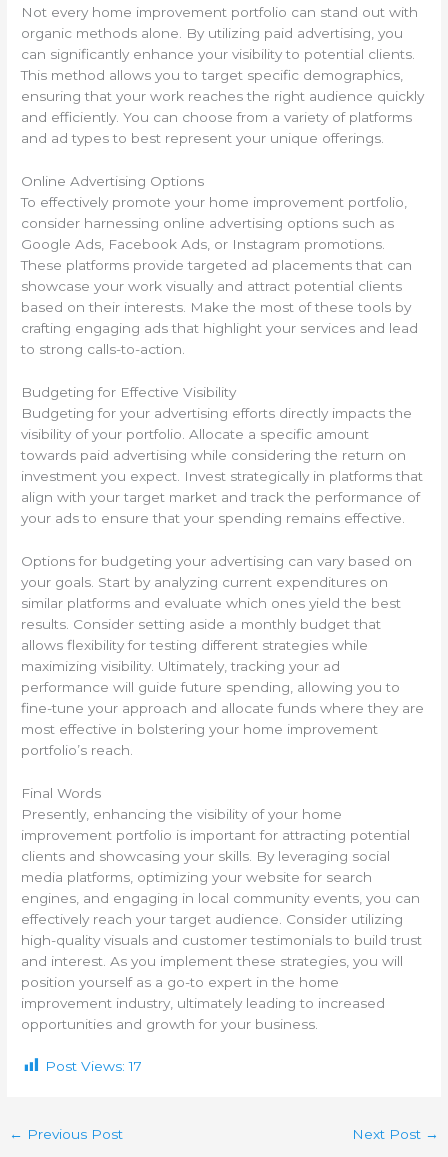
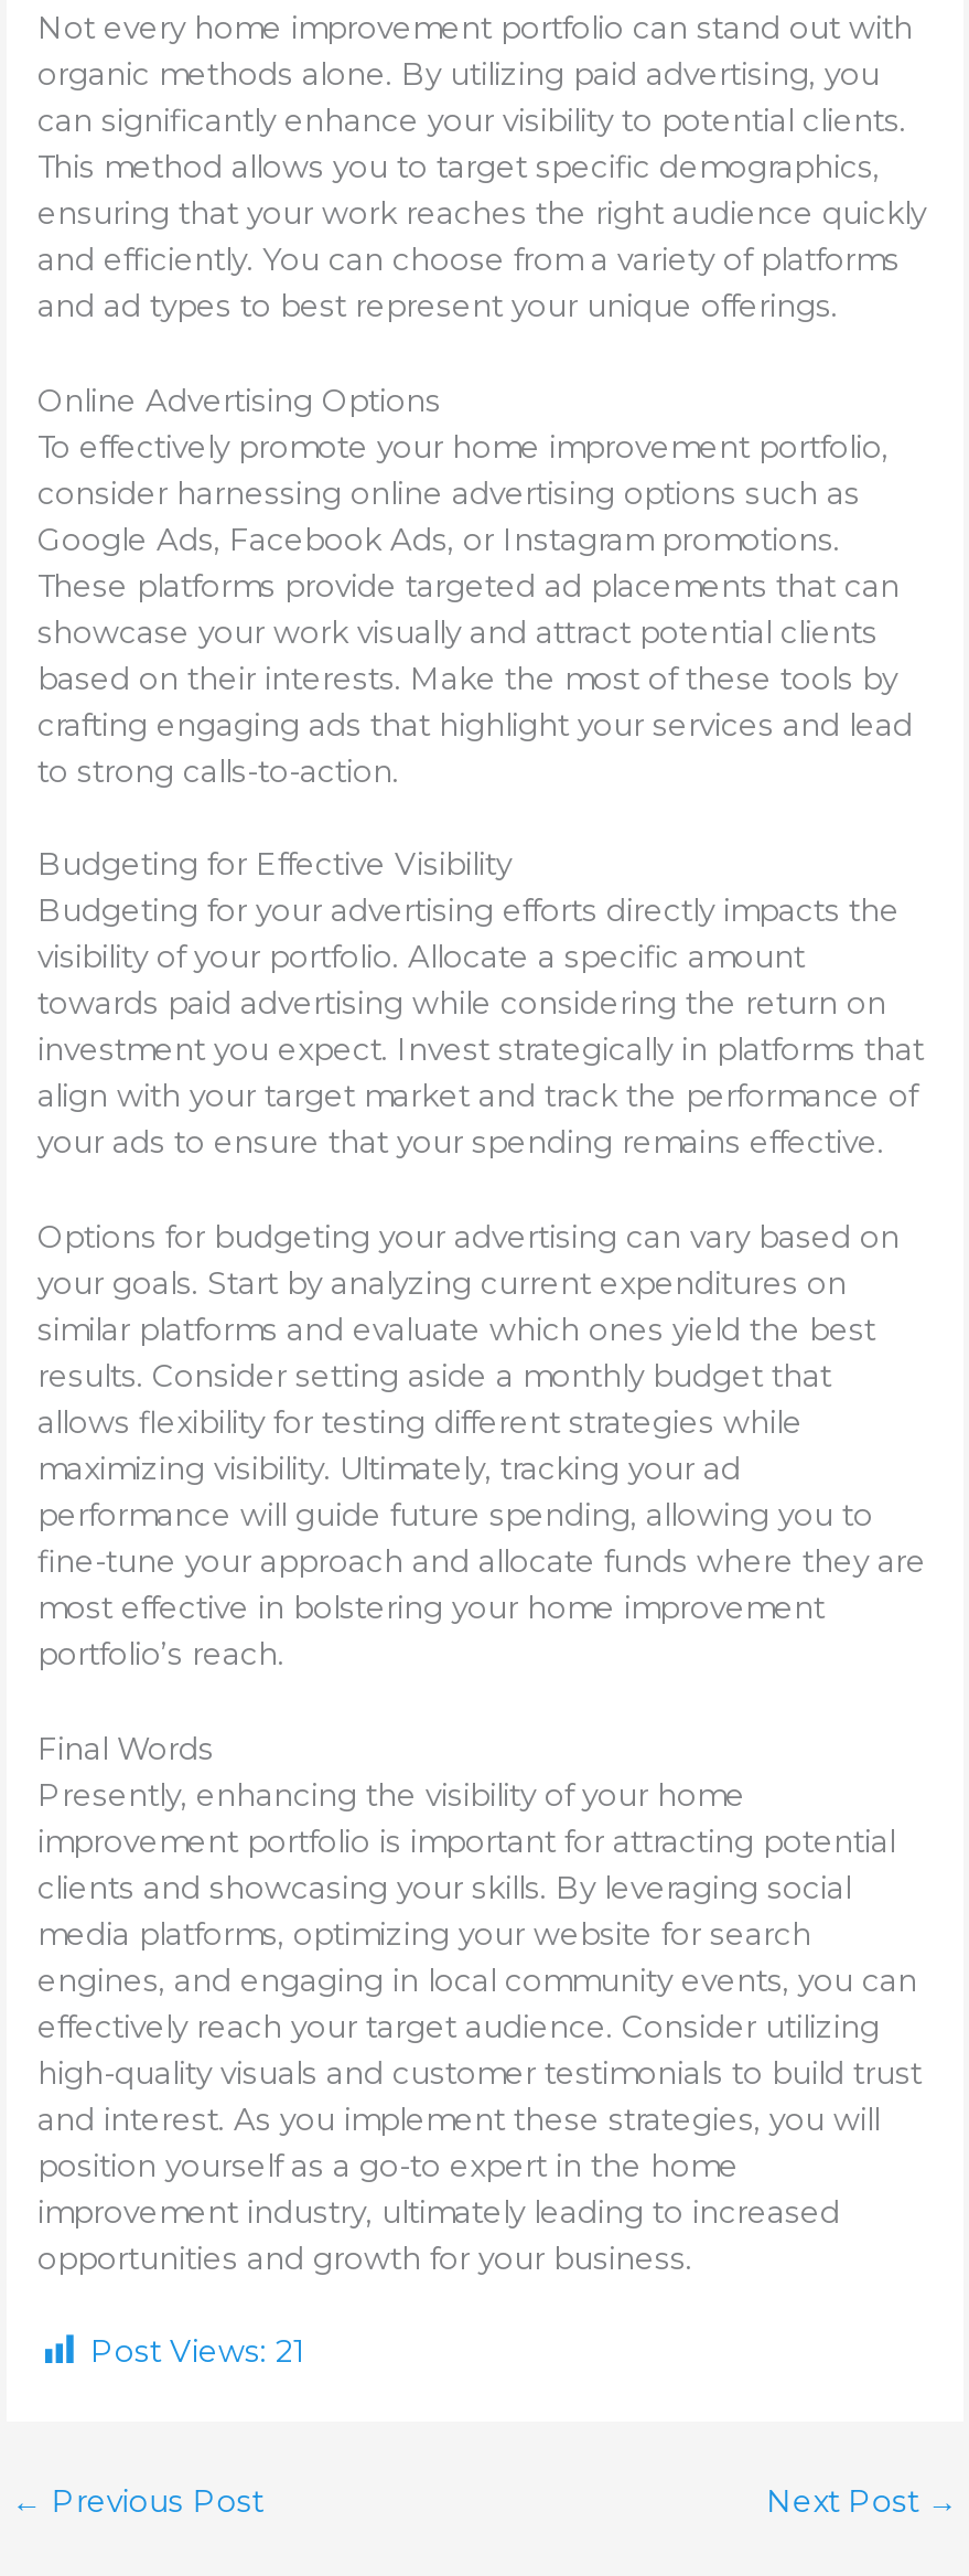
[45,1057,142,1073] Post Views: 17 -> [90,2333,304,2369] Post Views: 21

